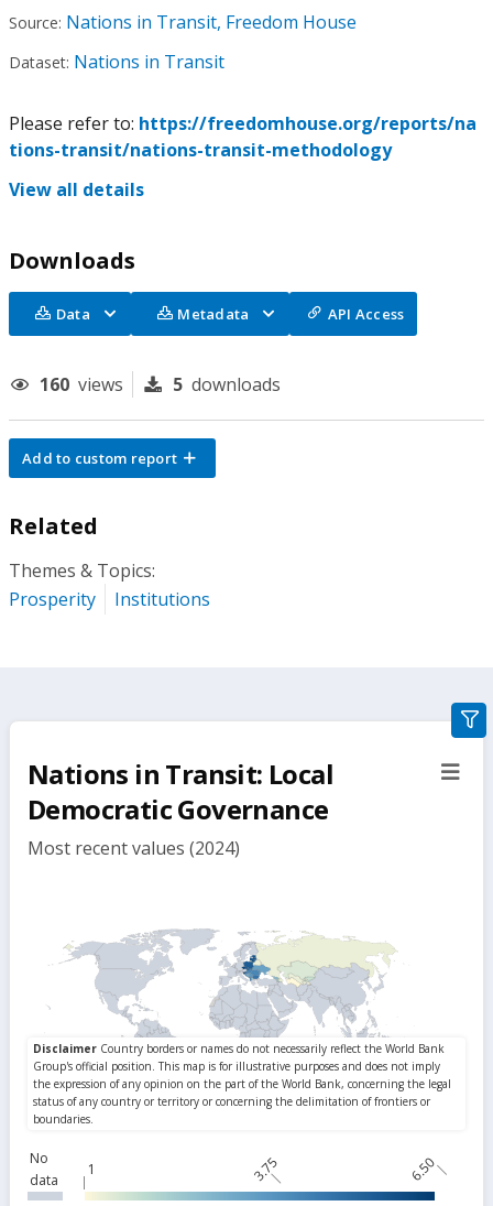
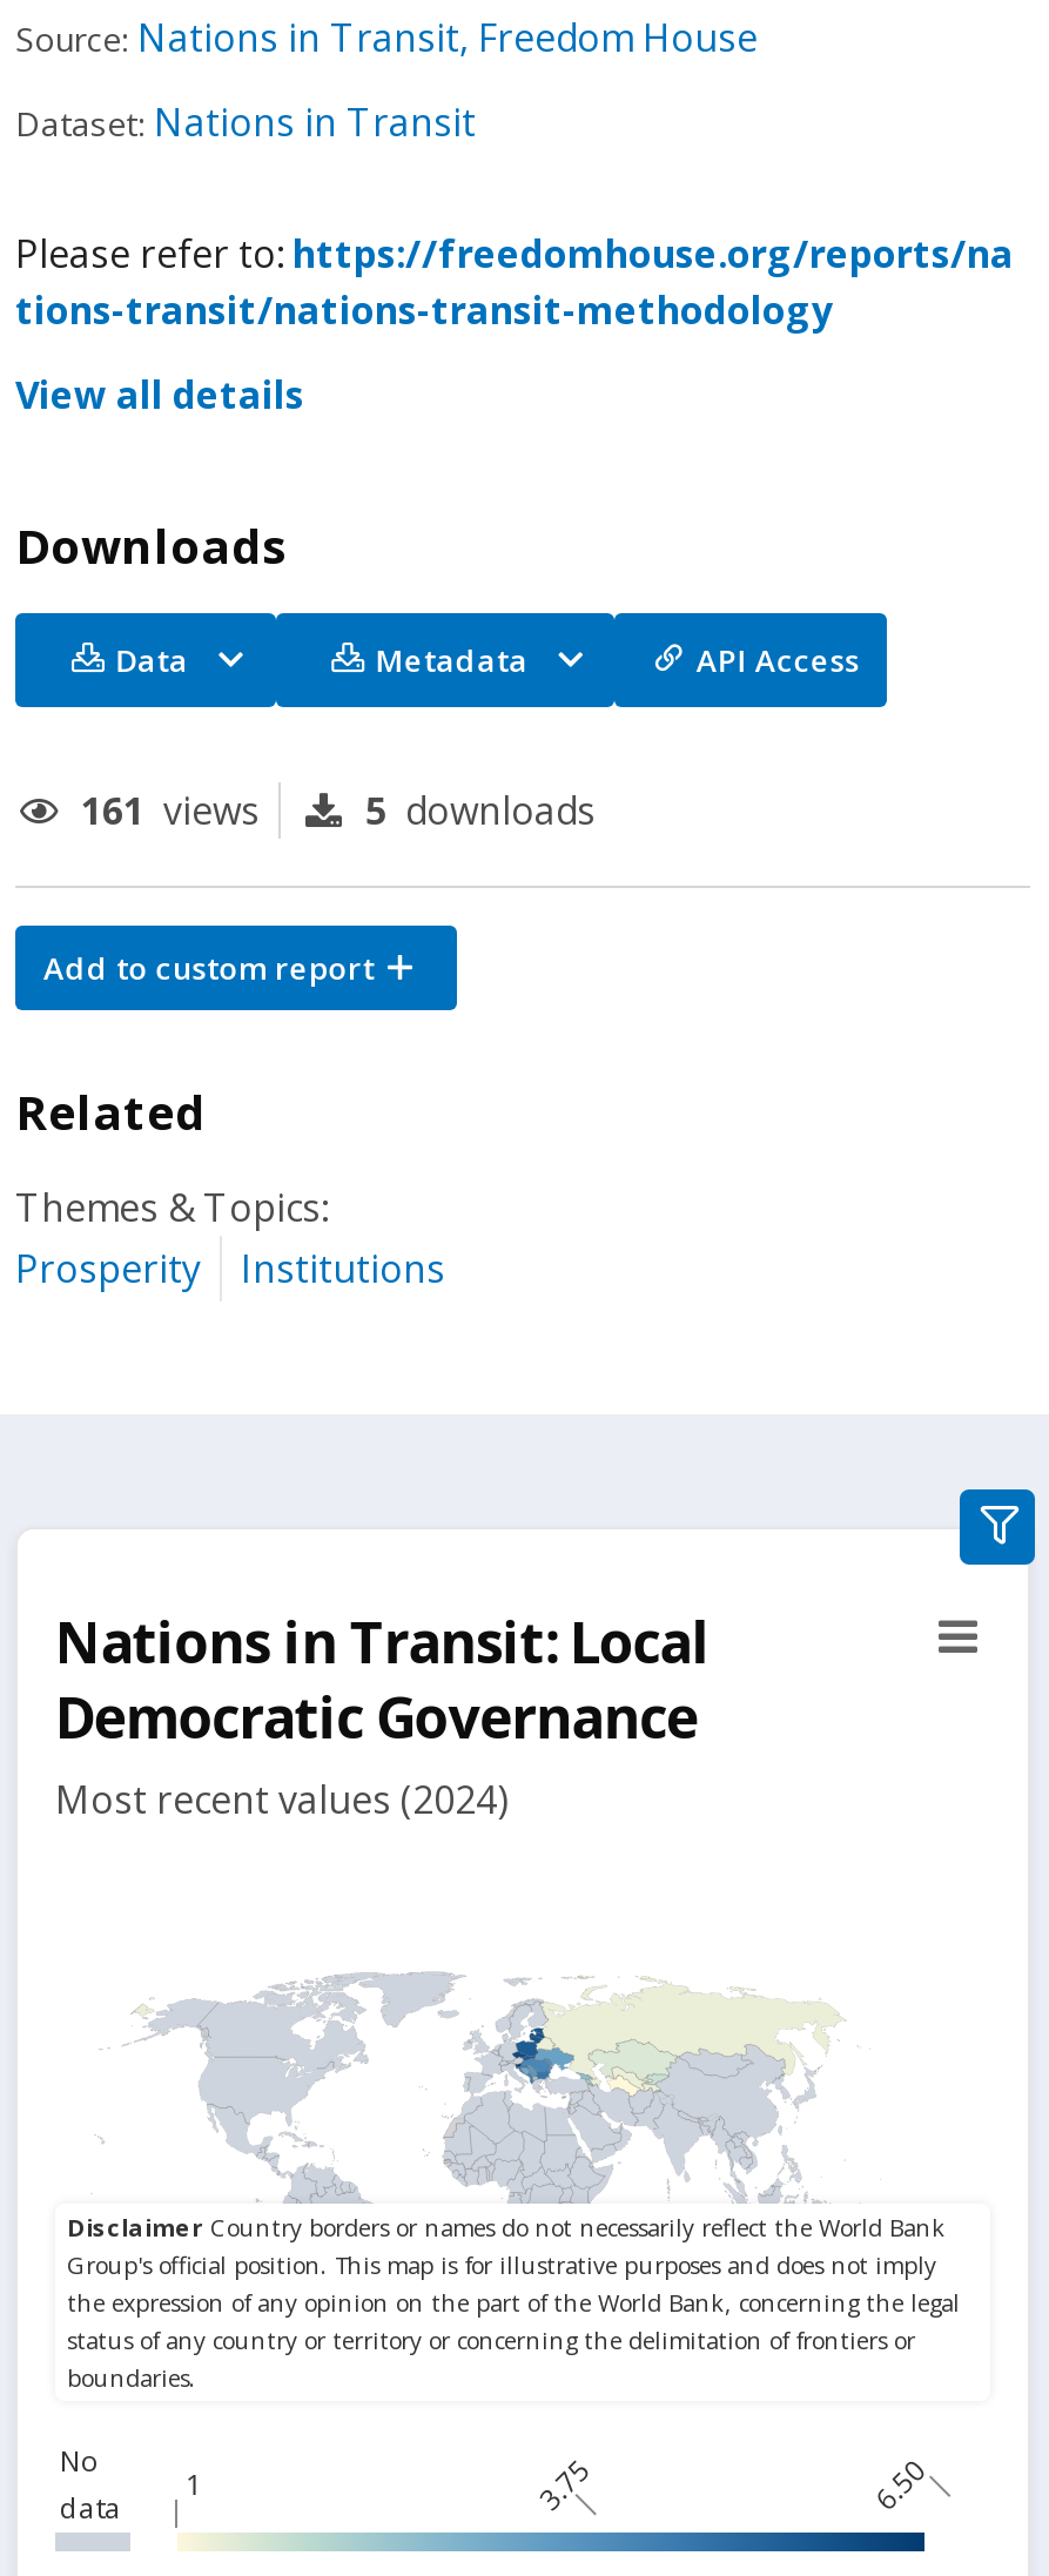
[40,372,123,396] 160 views -> [81,785,260,836] 161 views

